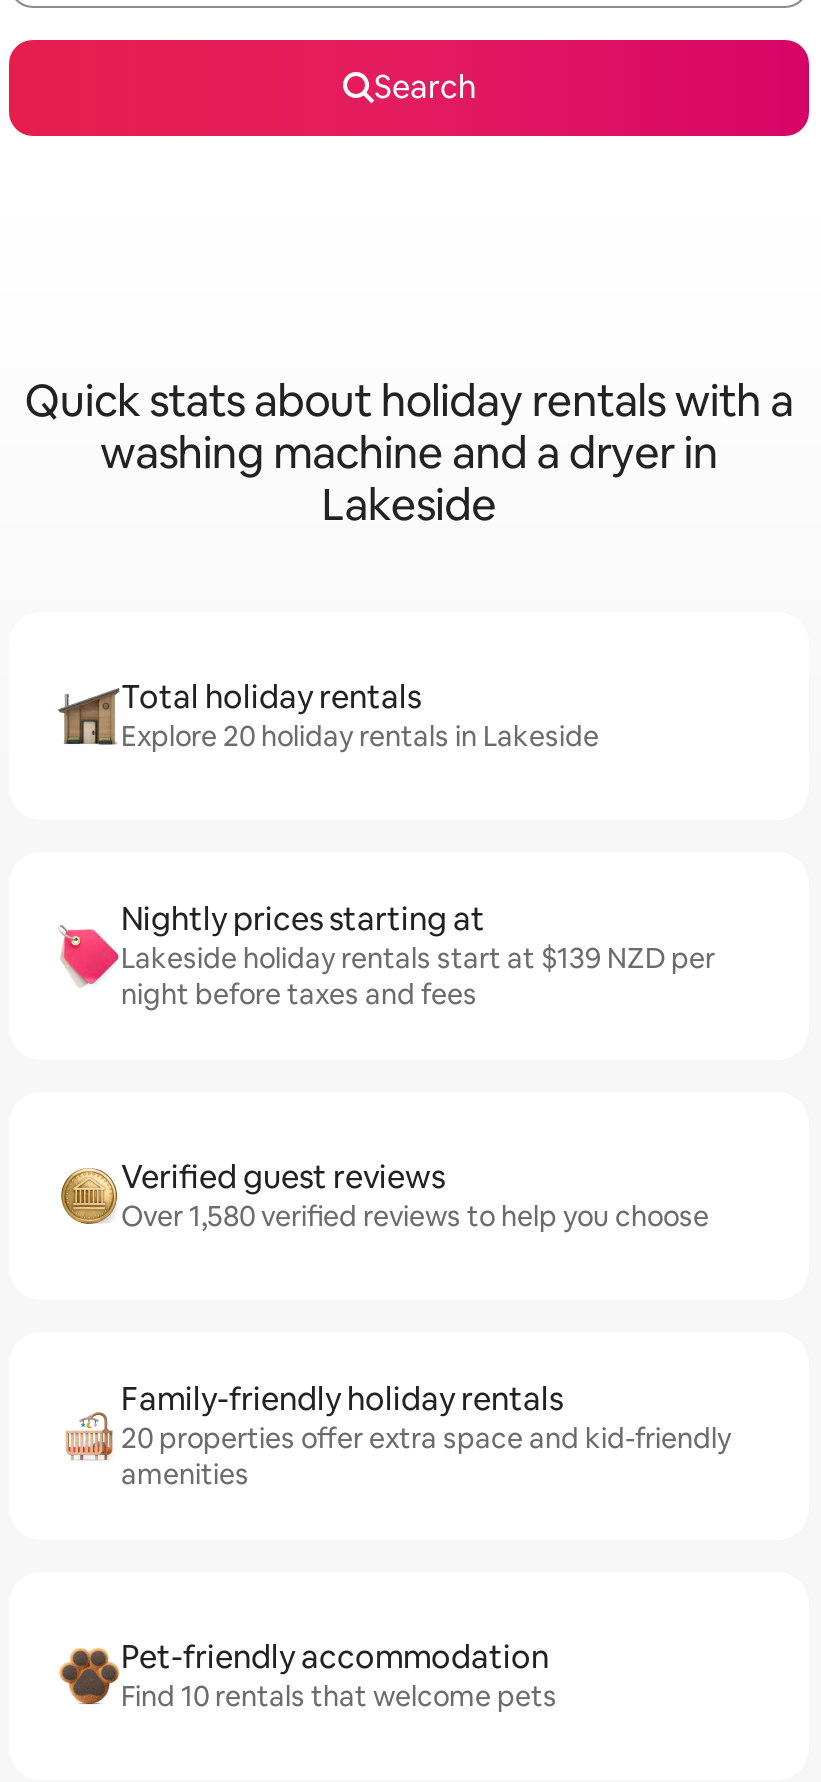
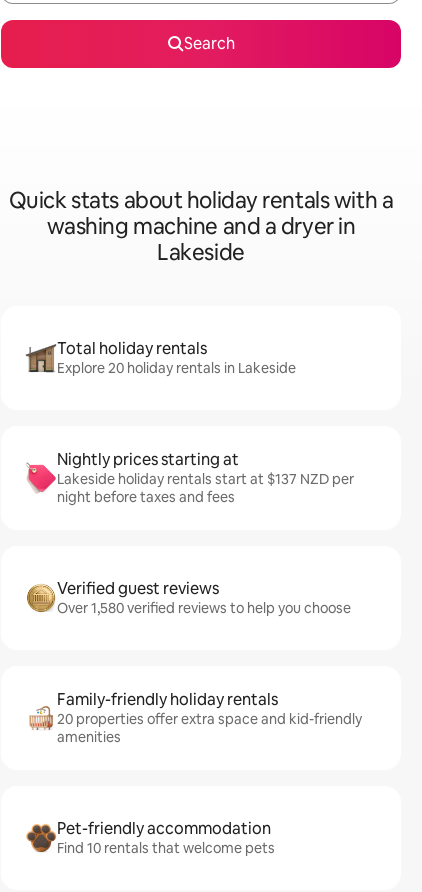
[121,940,715,976] Lakeside holiday rentals start at $139 NZD per -> [57,470,354,488] Lakeside holiday rentals start at $137 NZD per

